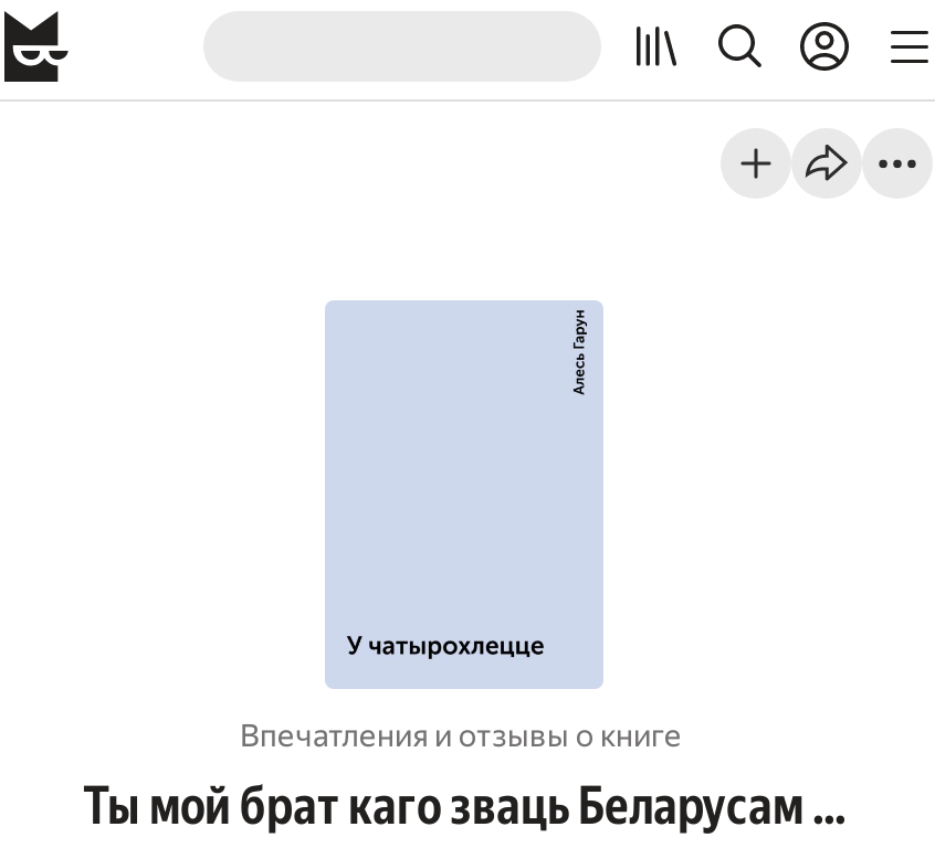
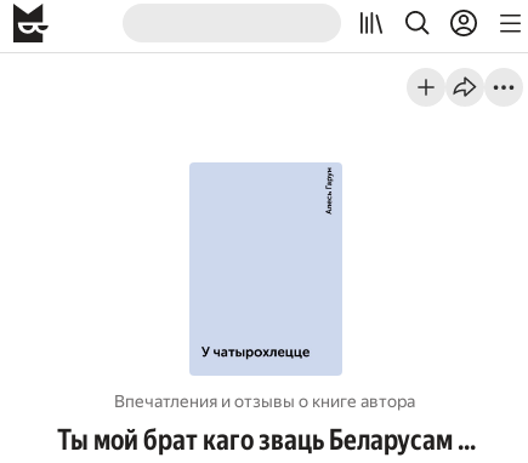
[240,718,682,753] Впечатления и отзывы о книге -> [113,391,415,411] Впечатления и отзывы о книге автора

